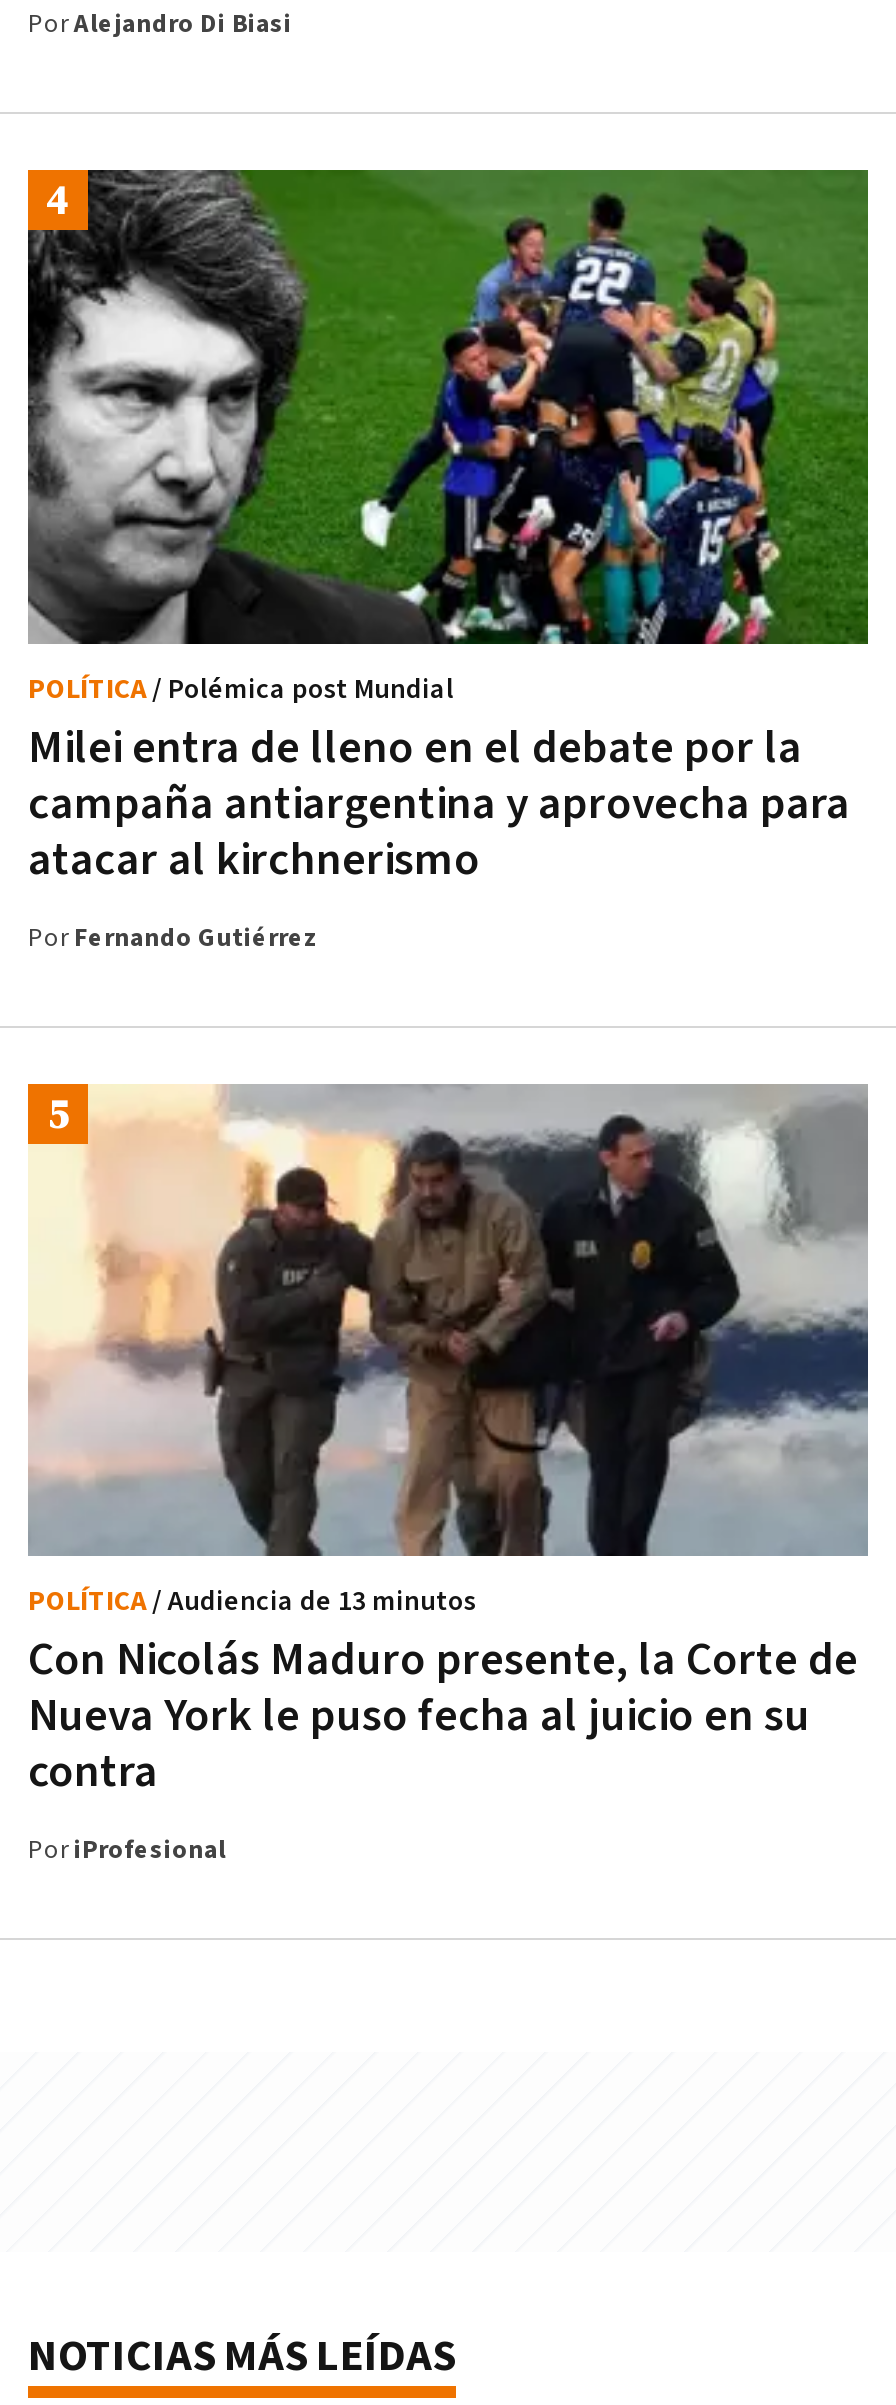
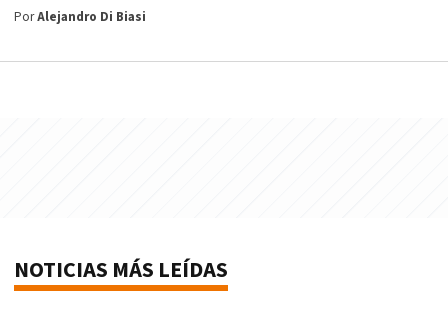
[26,168,870,708] [image] | POLÍTICA / Polémica post Mundial -> none
[28,718,850,890] Milei entra de lleno en el debate por la | campaña antiargentina y aprovecha para | atacar al kirchnerismo -> none
[28,922,318,956] Por Fernando Gutiérrez -> none
[26,1082,870,1621] [image] | POLÍTICA / Audiencia de 13 minutos -> none
[28,1631,858,1803] Con Nicolás Maduro presente, la Corte de | Nueva York le puso fecha al juicio en su | contra -> none
[28,1835,226,1869] Por iProfesional -> none

